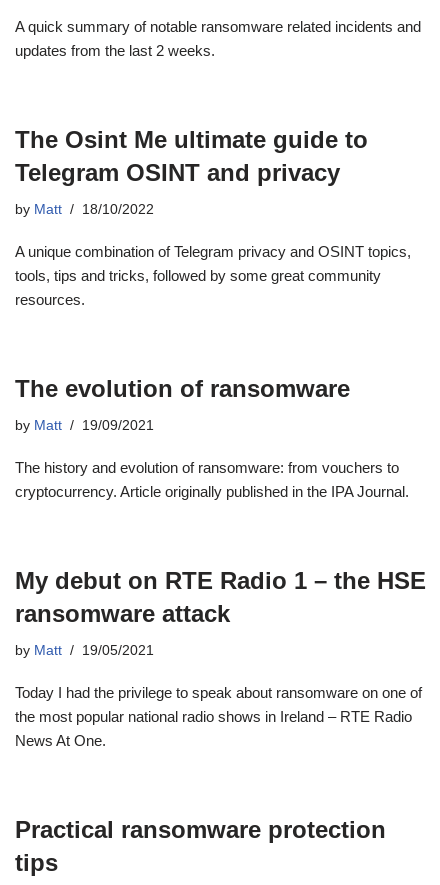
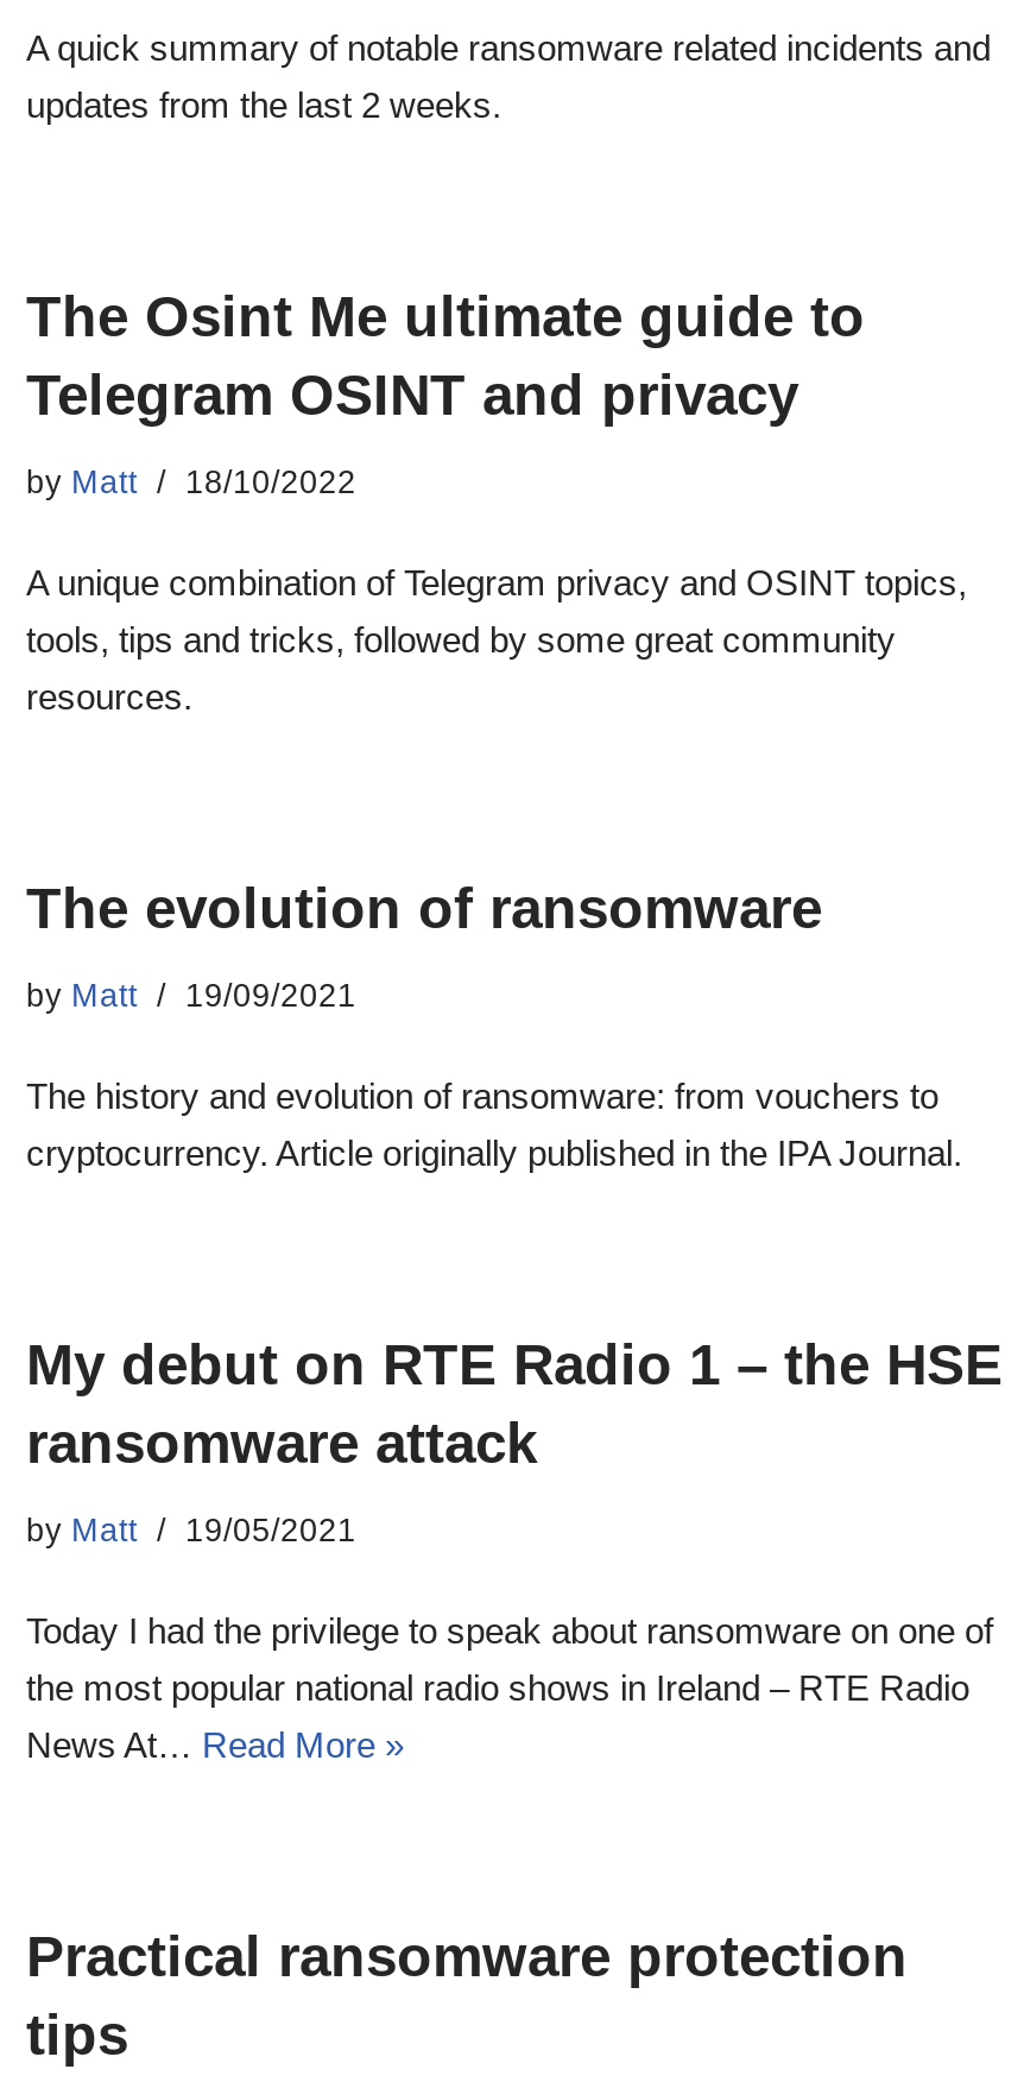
[15,732,106,749] News At One. -> [26,1725,404,1765] News At… Read More »

